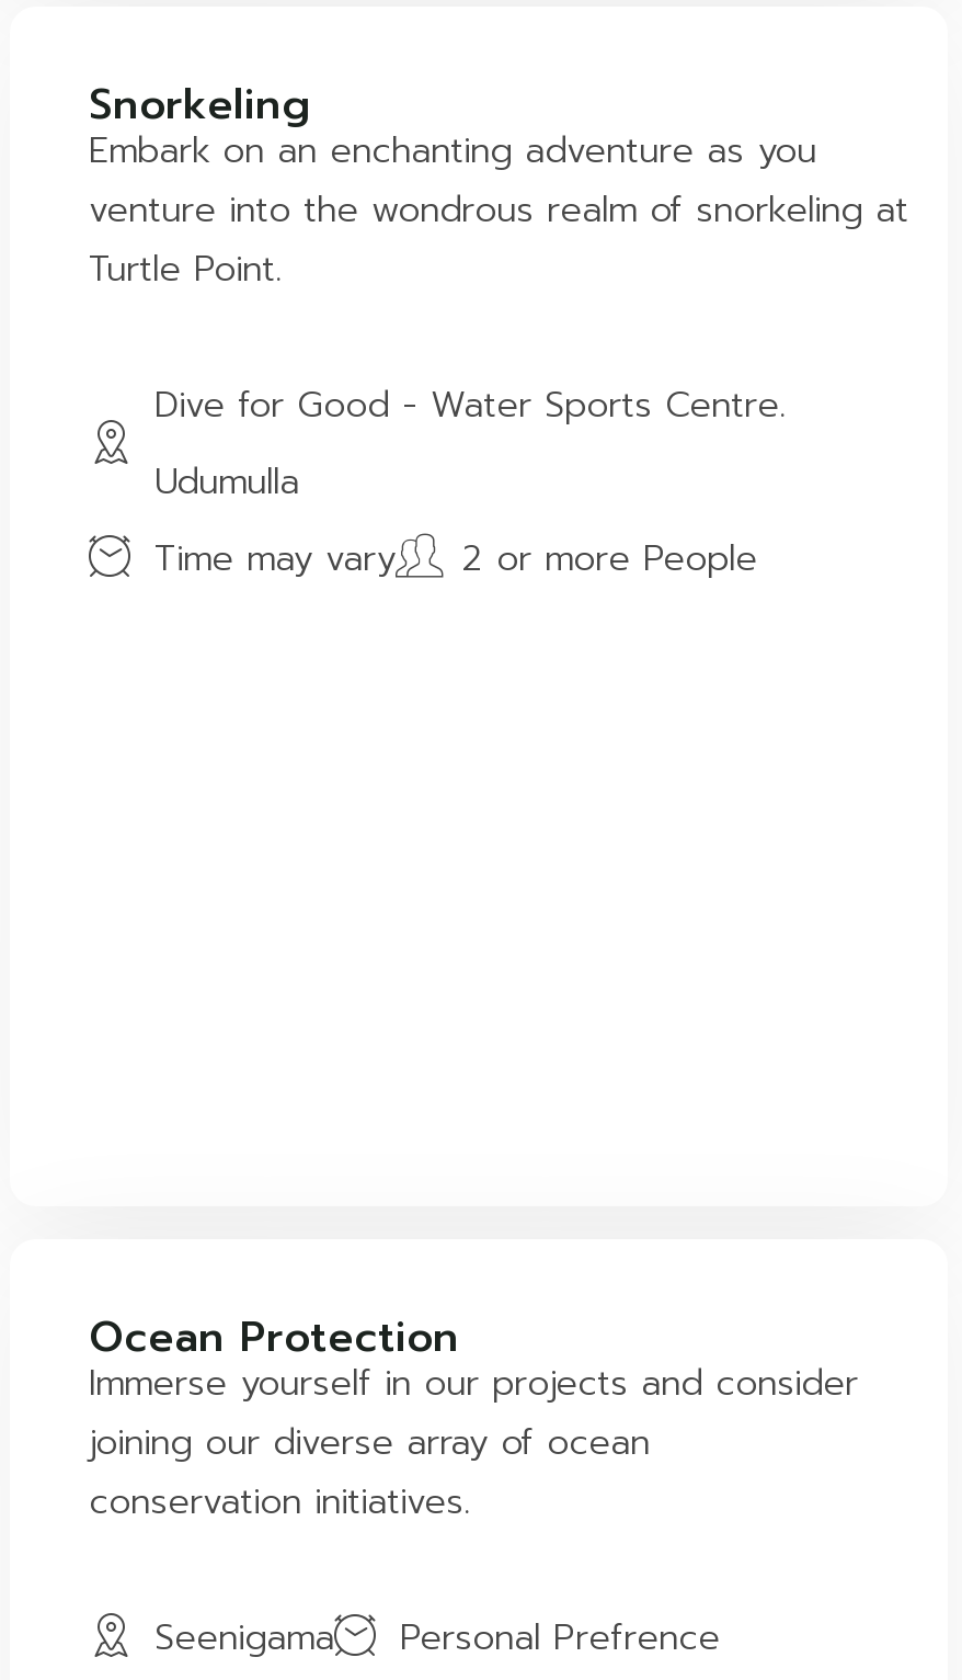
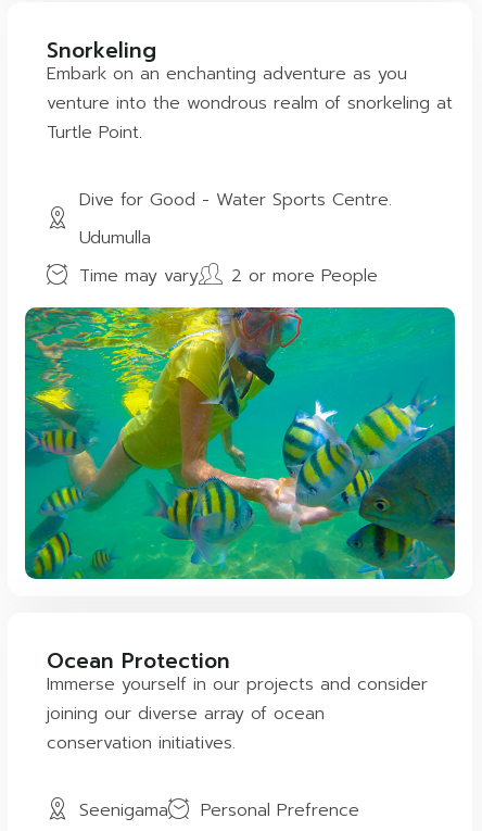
none -> [24,306,456,580] [image]

